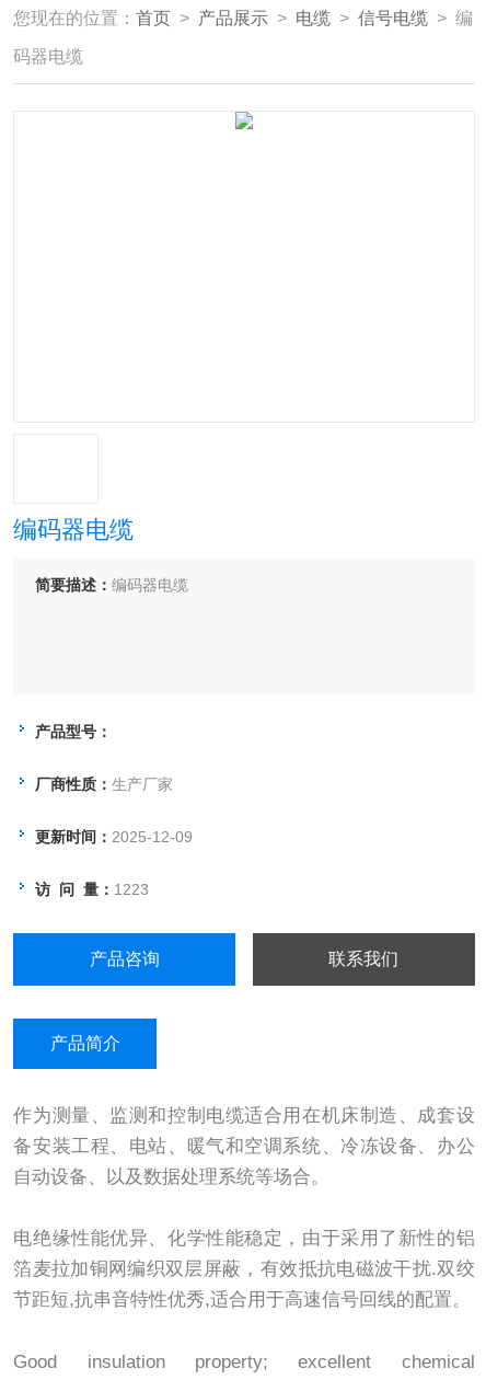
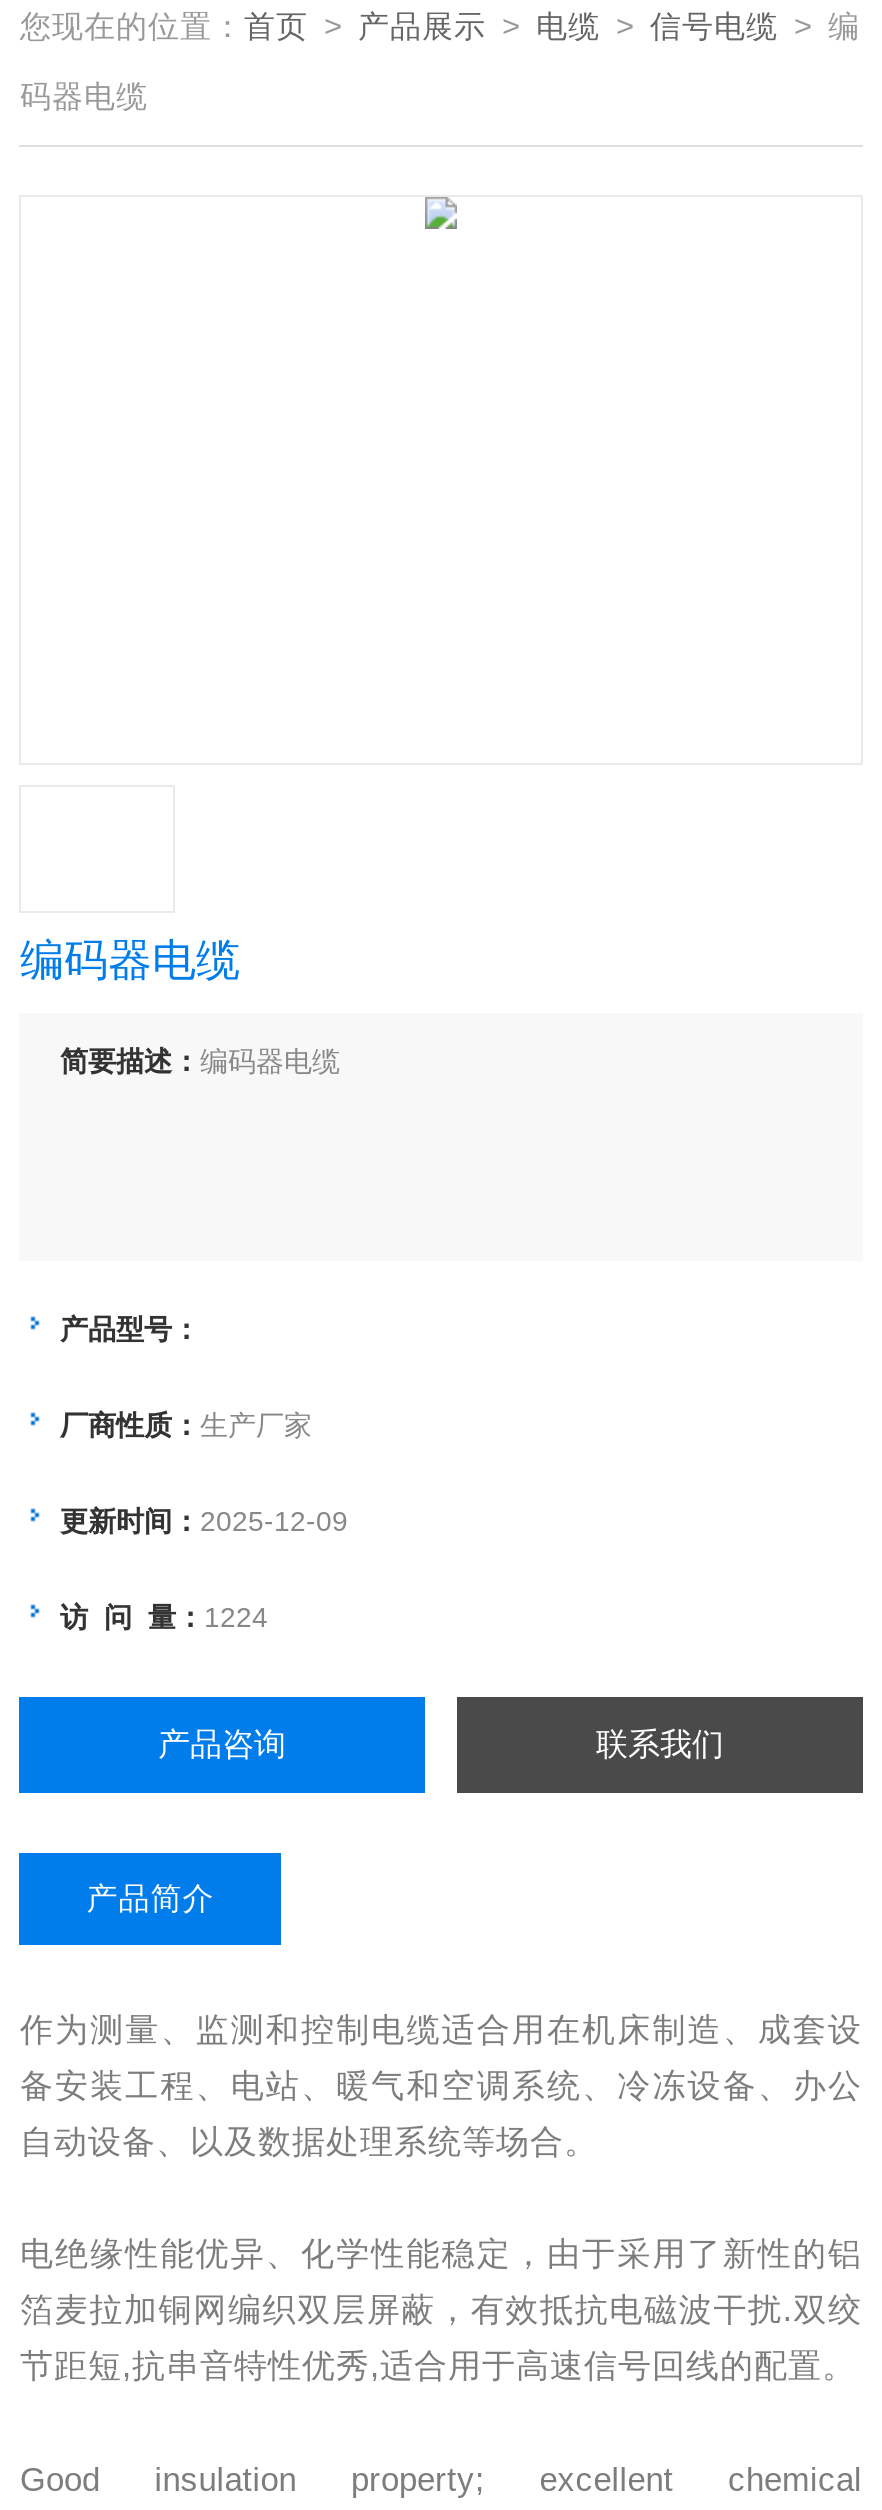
[35,881,149,899] 访 问 量：1223 -> [60,1602,268,1634] 访 问 量：1224

